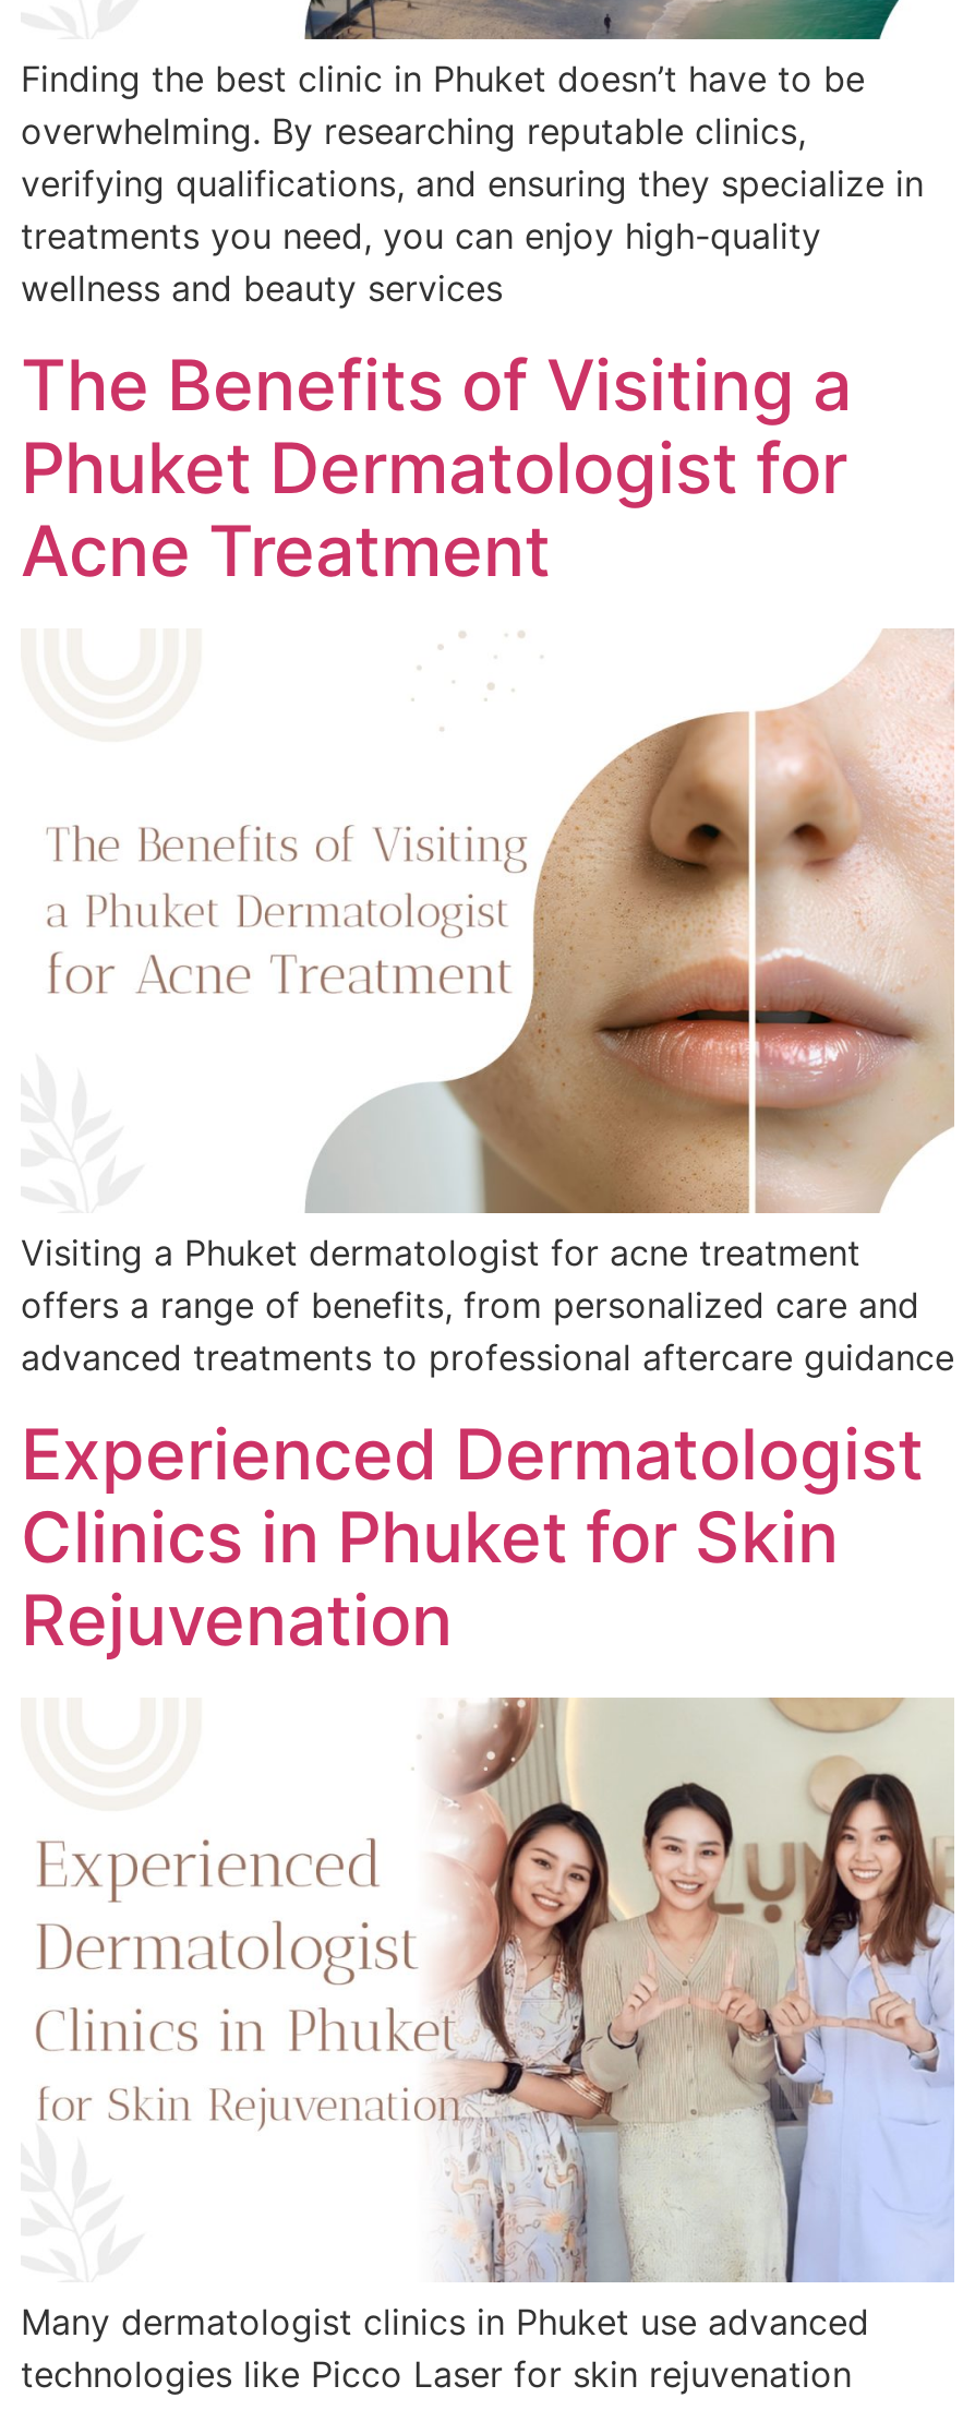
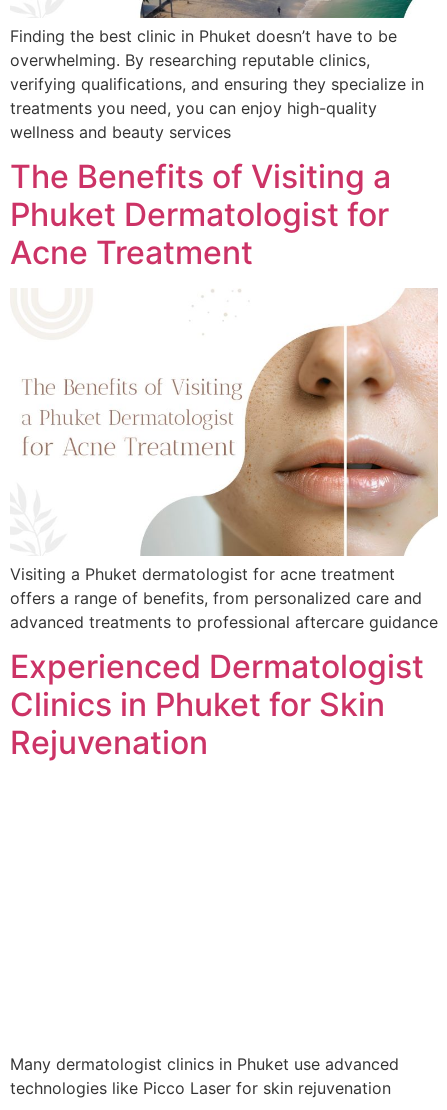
[34,1695,956,2285] [image] -> none

